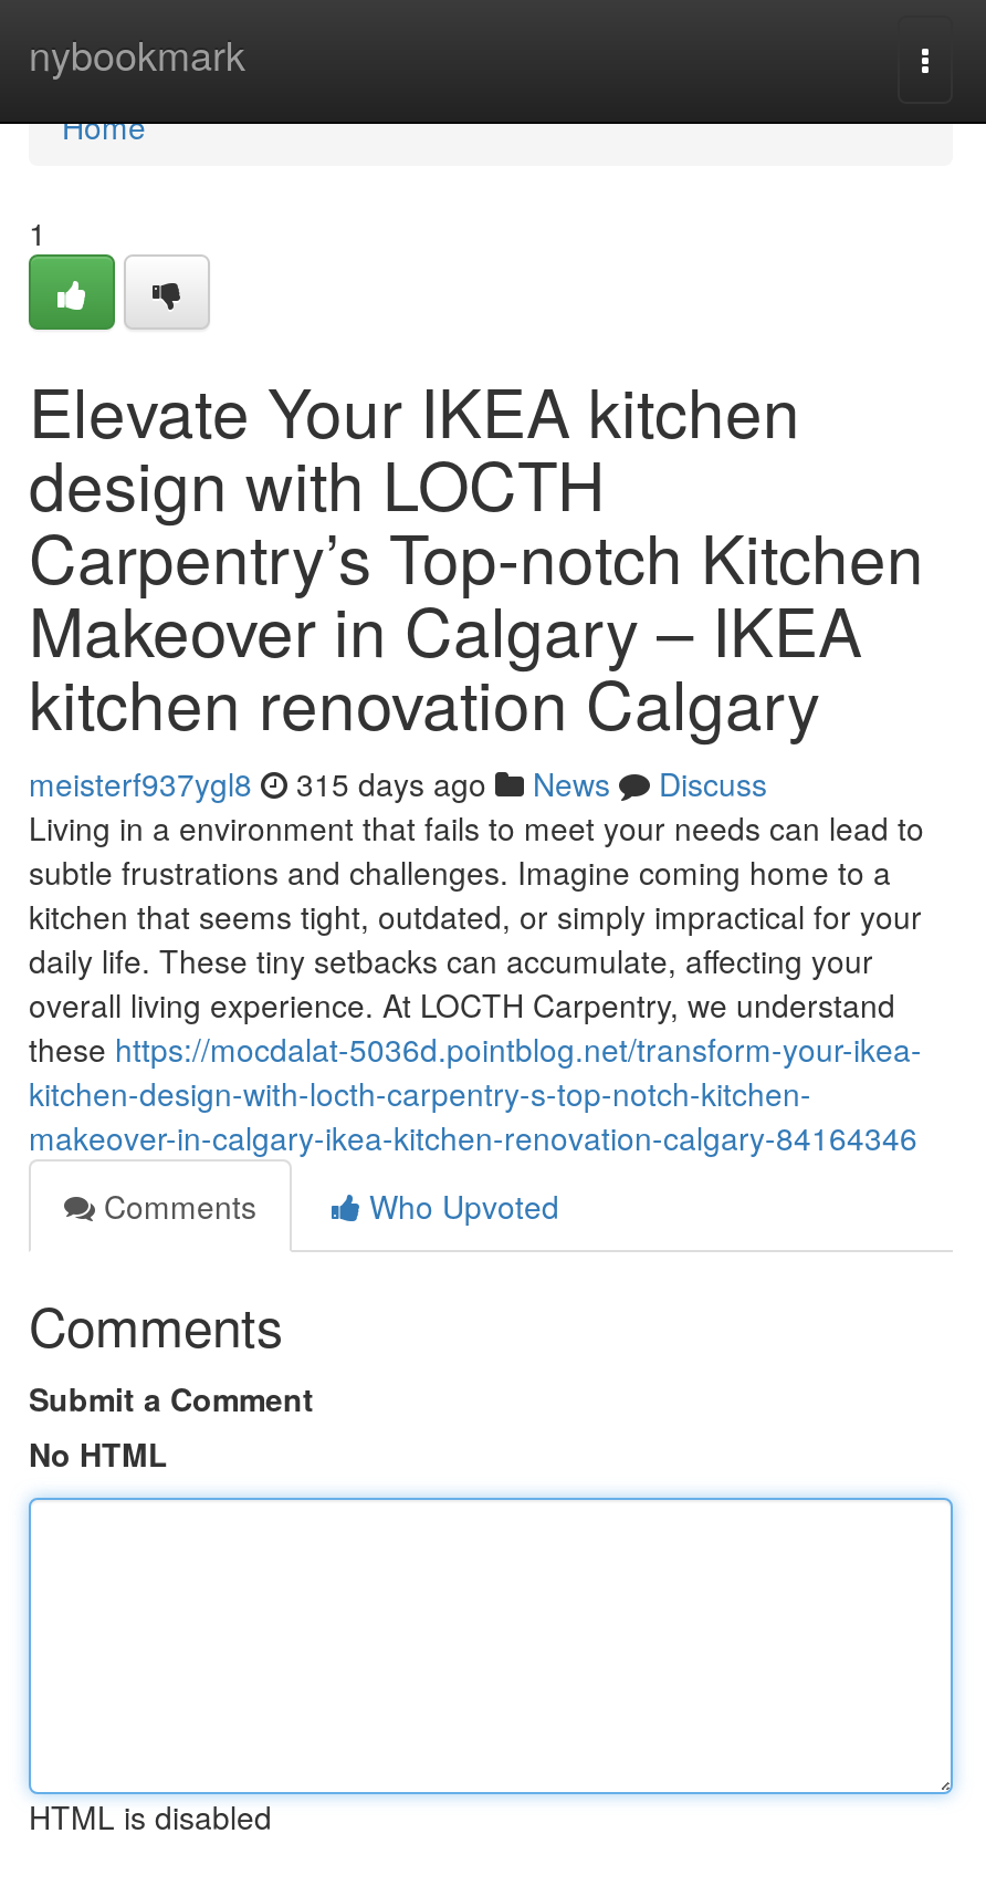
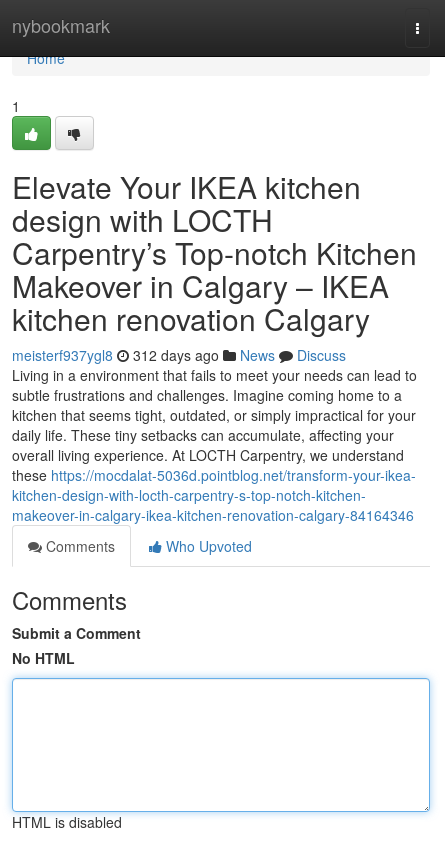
[29,761,767,805] meisterf937ygl8 315 days ago News Discuss -> [12,345,346,365] meisterf937ygl8 312 days ago News Discuss

